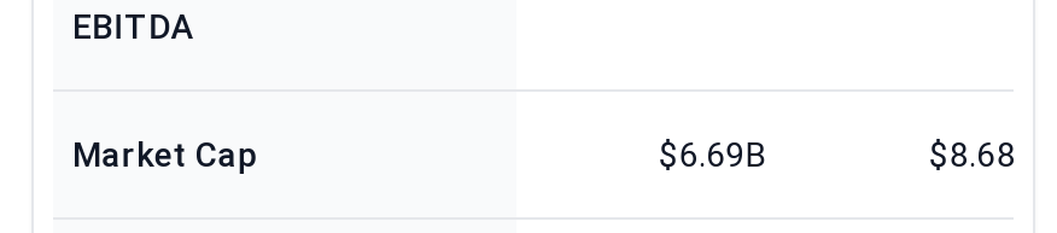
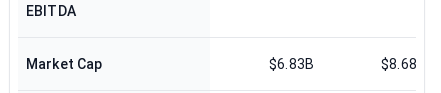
[659,135,767,174] $6.69B -> [269,56,314,72] $6.83B

